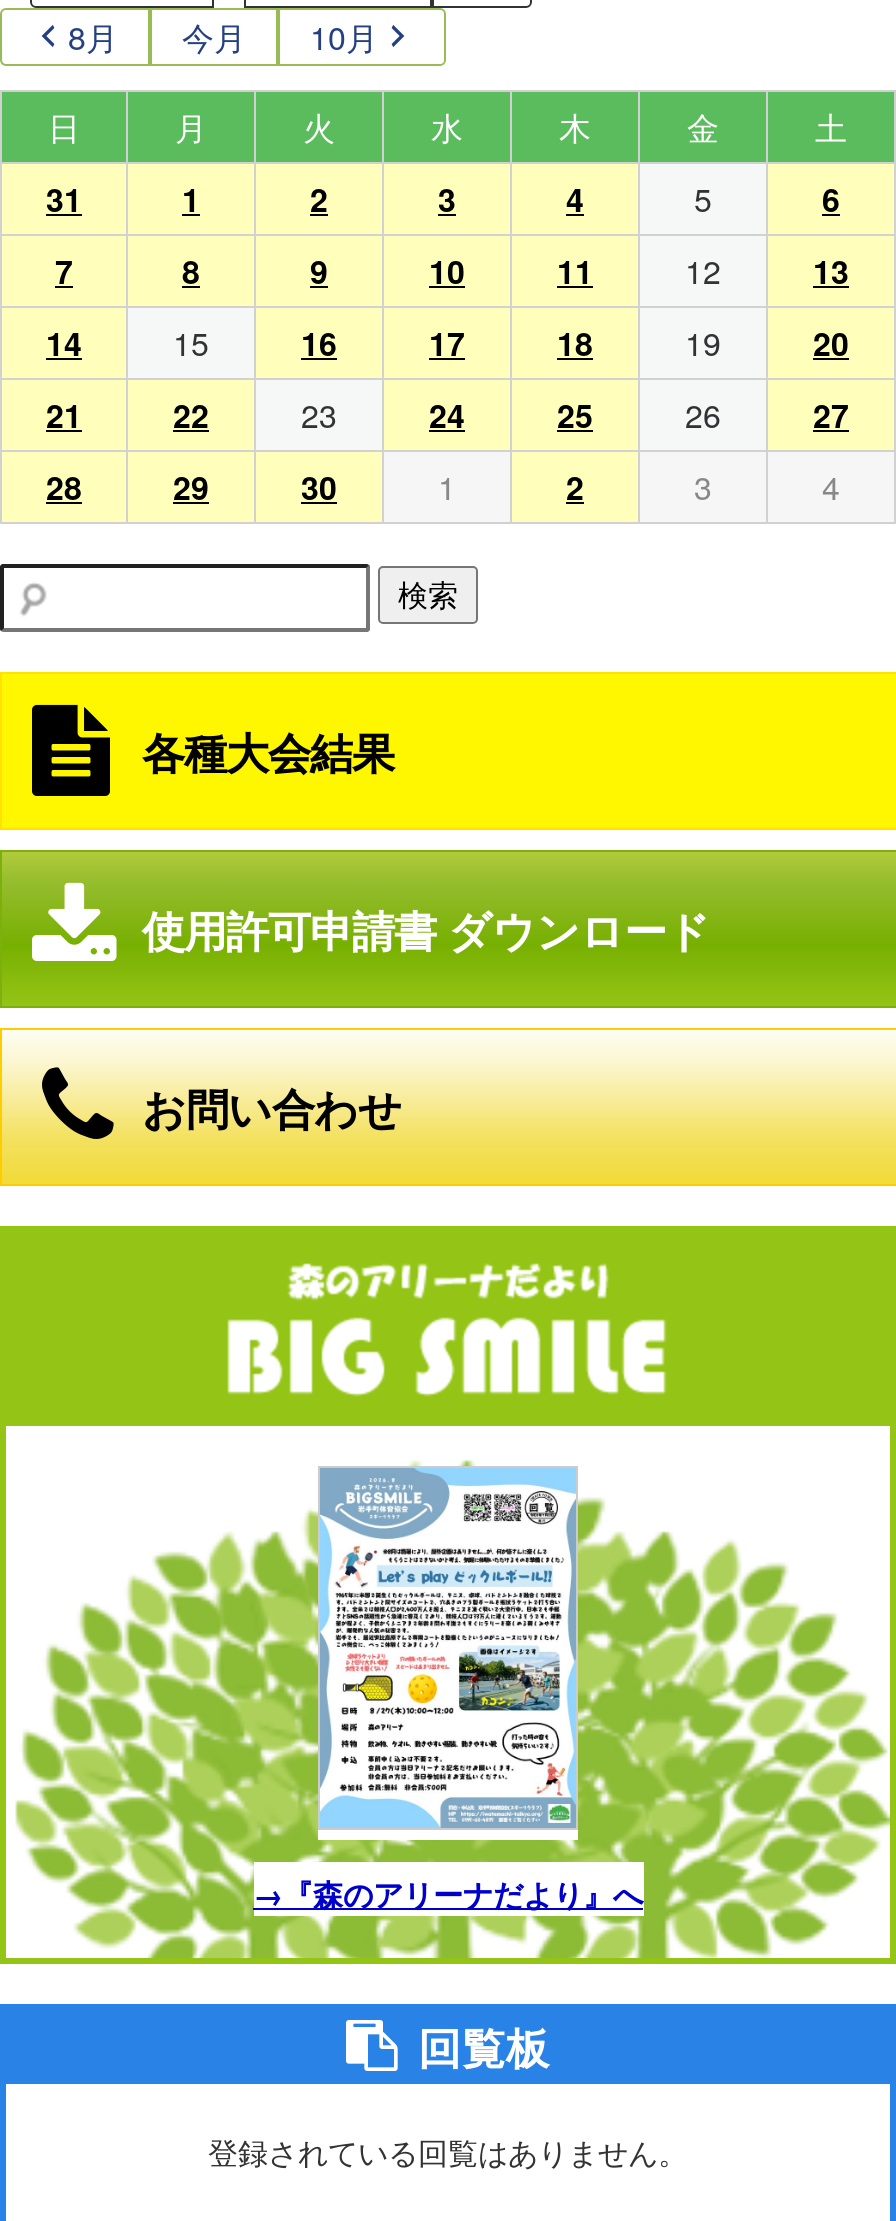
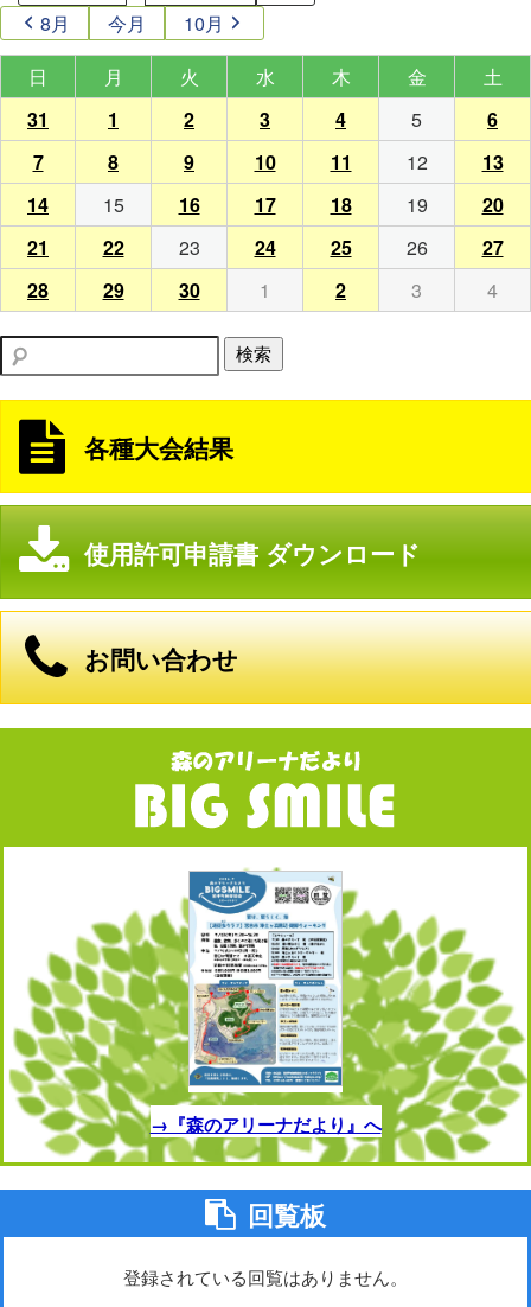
[320,1468,578,1828] [image] -> [190,872,343,1085] [image]

